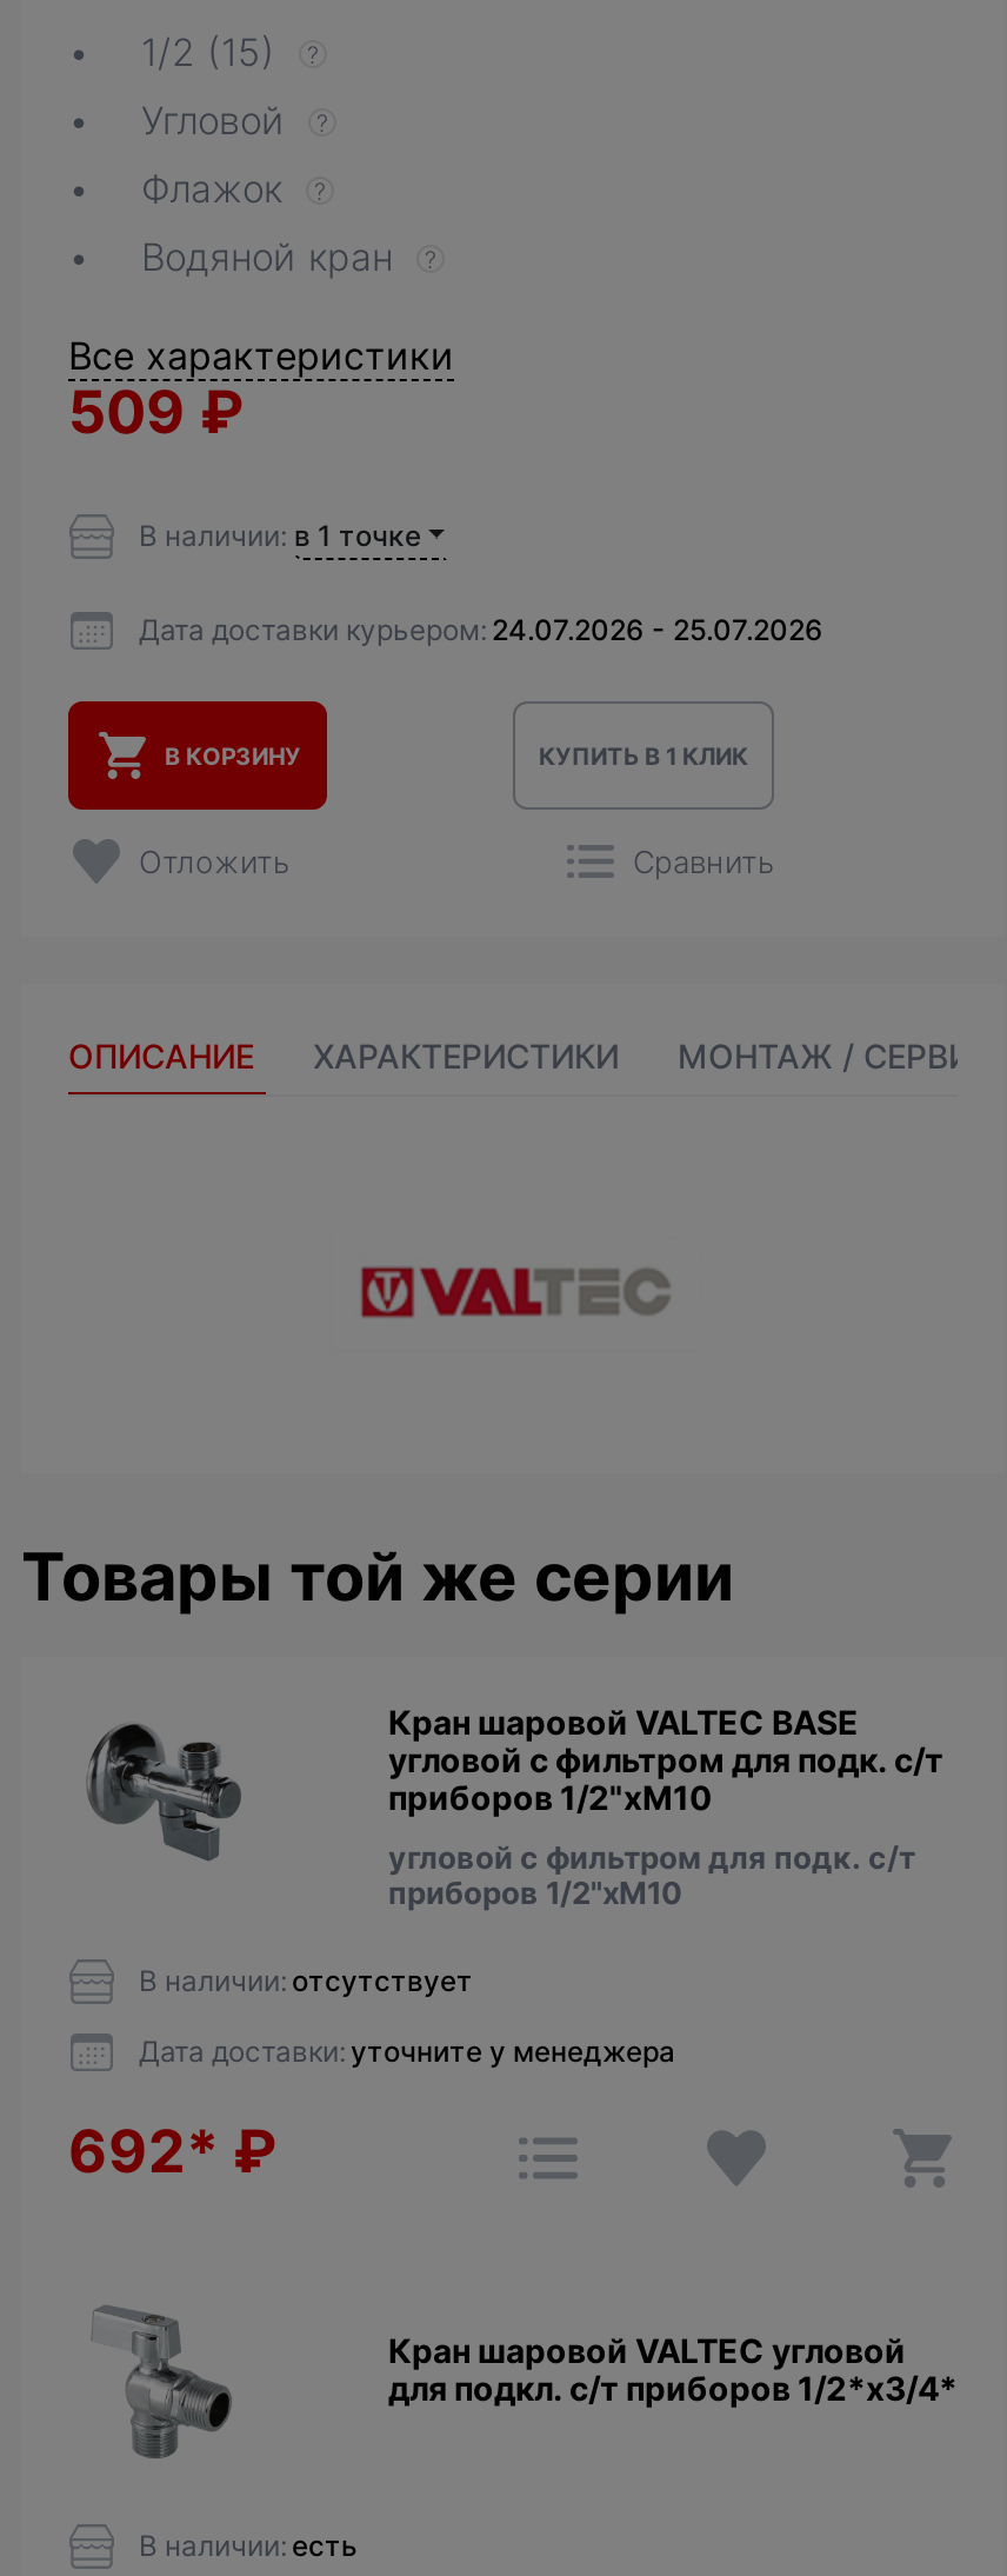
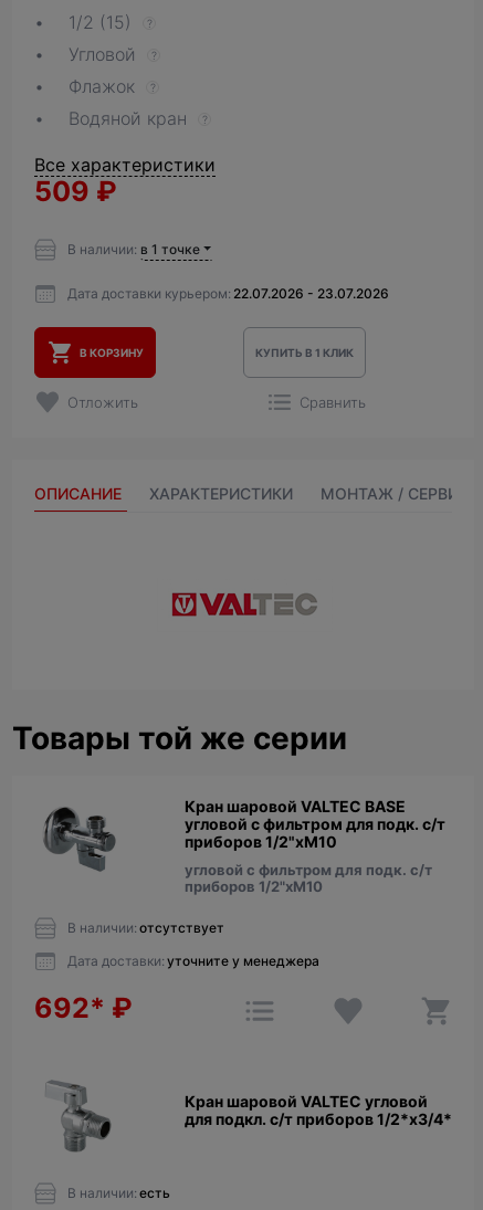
[139,612,823,647] Дата доставки курьером: 24.07.2026 - 25.07.2026 -> [67,285,389,302] Дата доставки курьером: 22.07.2026 - 23.07.2026

